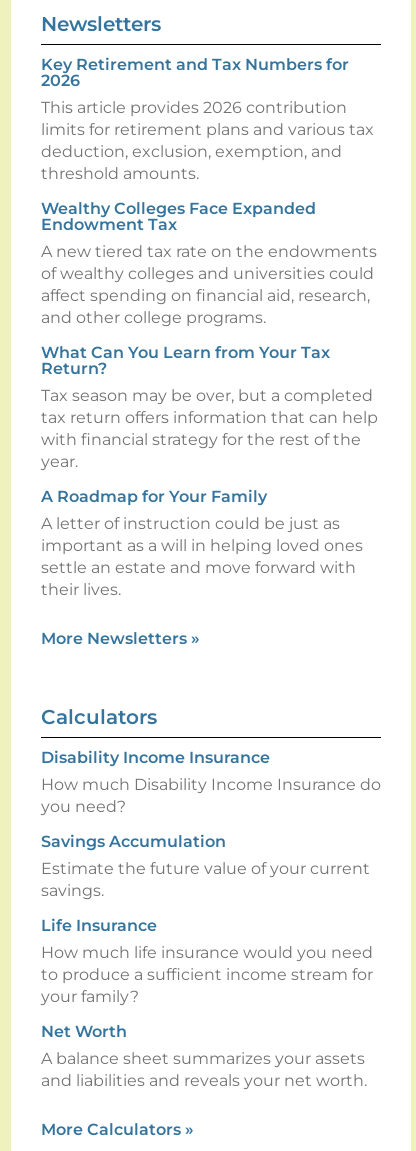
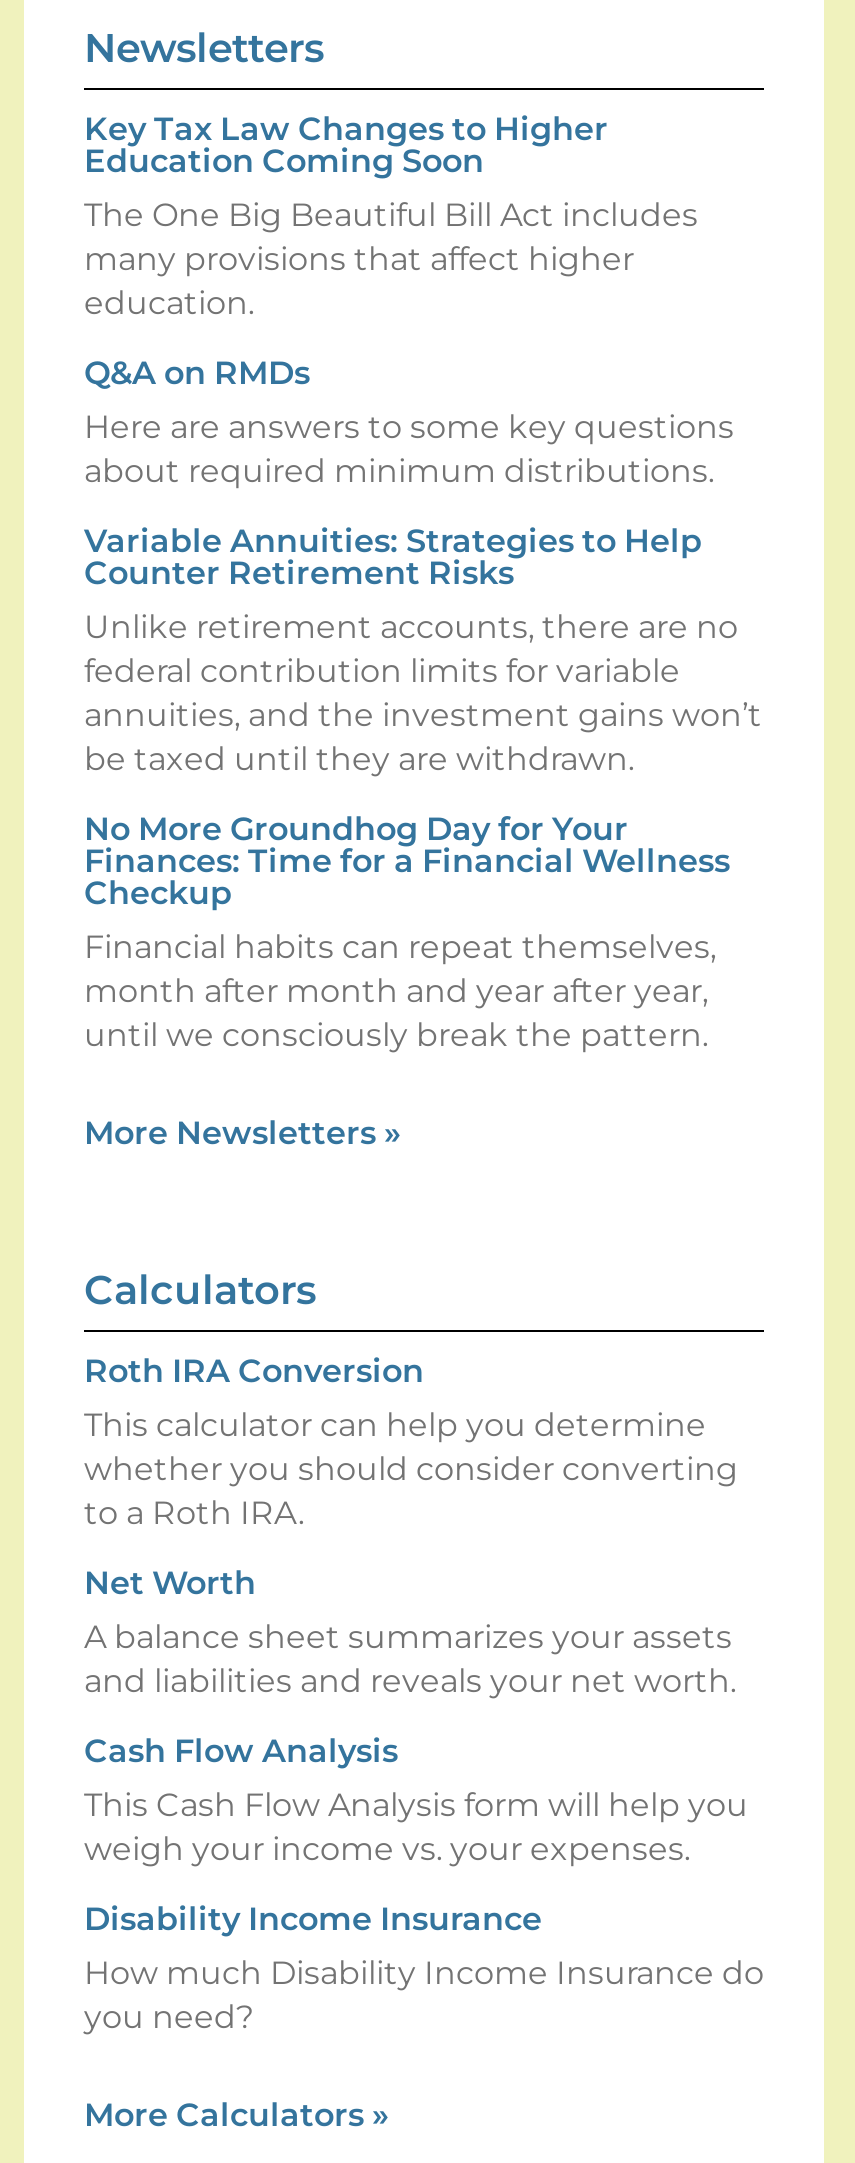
[41,55,374,183] Key Retirement and Tax Numbers for | 2026 | This article provides 2026 contribution | limits for retirement plans and various tax | deduction, exclusion, exemption, and | threshold amounts. -> [84,109,698,321] Key Tax Law Changes to Higher | Education Coming Soon | The One Big Beautiful Bill Act includes | many provisions that affect higher | education.
[41,199,377,327] Wealthy Colleges Face Expanded | Endowment Tax | A new tiered tax rate on the endowments | of wealthy colleges and universities could | affect spending on financial aid, research, | and other college programs. -> [84,353,734,489] Q&A on RMDs | Here are answers to some key questions | about required minimum distributions.
[41,343,378,471] What Can You Learn from Your Tax | Return? | Tax season may be over, but a completed | tax return offers information that can help | with financial strategy for the rest of the | year. -> [84,521,762,777] Variable Annuities: Strategies to Help | Counter Retirement Risks | Unlike retirement accounts, there are no | federal contribution limits for variable | annuities, and the investment gains won’t | be taxed until they are withdrawn.
[41,487,363,599] A Roadmap for Your Family | A letter of instruction could be just as | important as a will in helping loved ones | settle an estate and move forward with | their lives. -> [84,809,730,1053] No More Groundhog Day for Your | Finances: Time for a Financial Wellness | Checkup | Financial habits can repeat themselves, | month after month and year after year, | until we consciously break the pattern.
none -> [84,1351,748,1867] Roth IRA Conversion | This calculator can help you determine | whether you should consider converting | to a Roth IRA. | Cash Flow Analysis | This Cash Flow Analysis form will help you | weigh your income vs. your expenses.
moved [41,748,381,816] -> [84,1899,764,2035]: Disability Income Insurance | How much Disability Income Insurance do | you need?
[41,832,373,1006] Savings Accumulation | Estimate the future value of your current | savings. | Life Insurance | How much life insurance would you need | to produce a sufficient income stream for | your family? -> none
moved [41,1022,367,1090] -> [84,1563,736,1699]: Net Worth | A balance sheet summarizes your assets | and liabilities and reveals your net worth.

